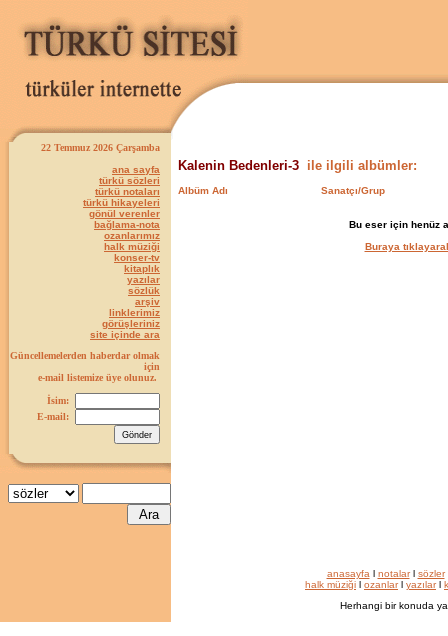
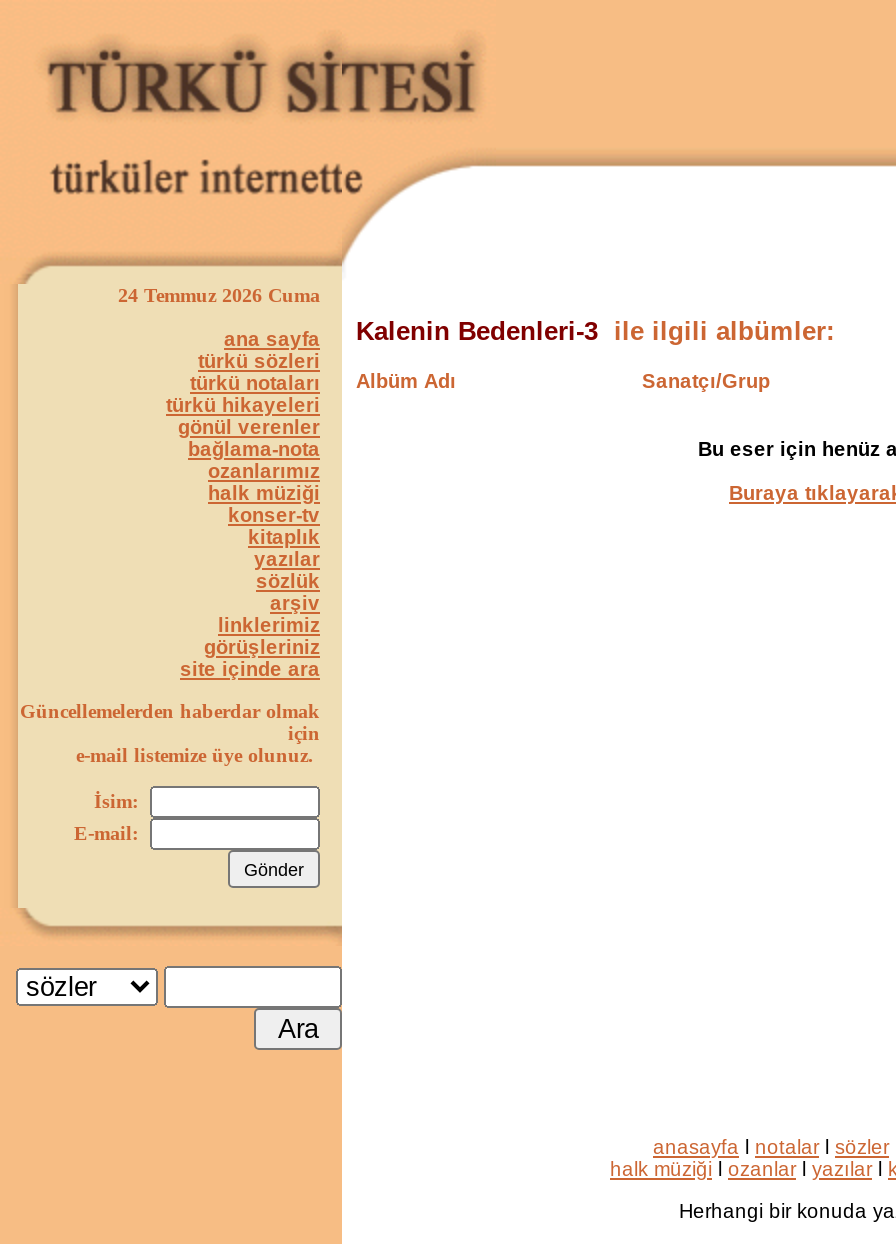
[41,142,160,153] 22 Temmuz 2026 Çarşamba -> [118,284,320,306] 24 Temmuz 2026 Cuma

